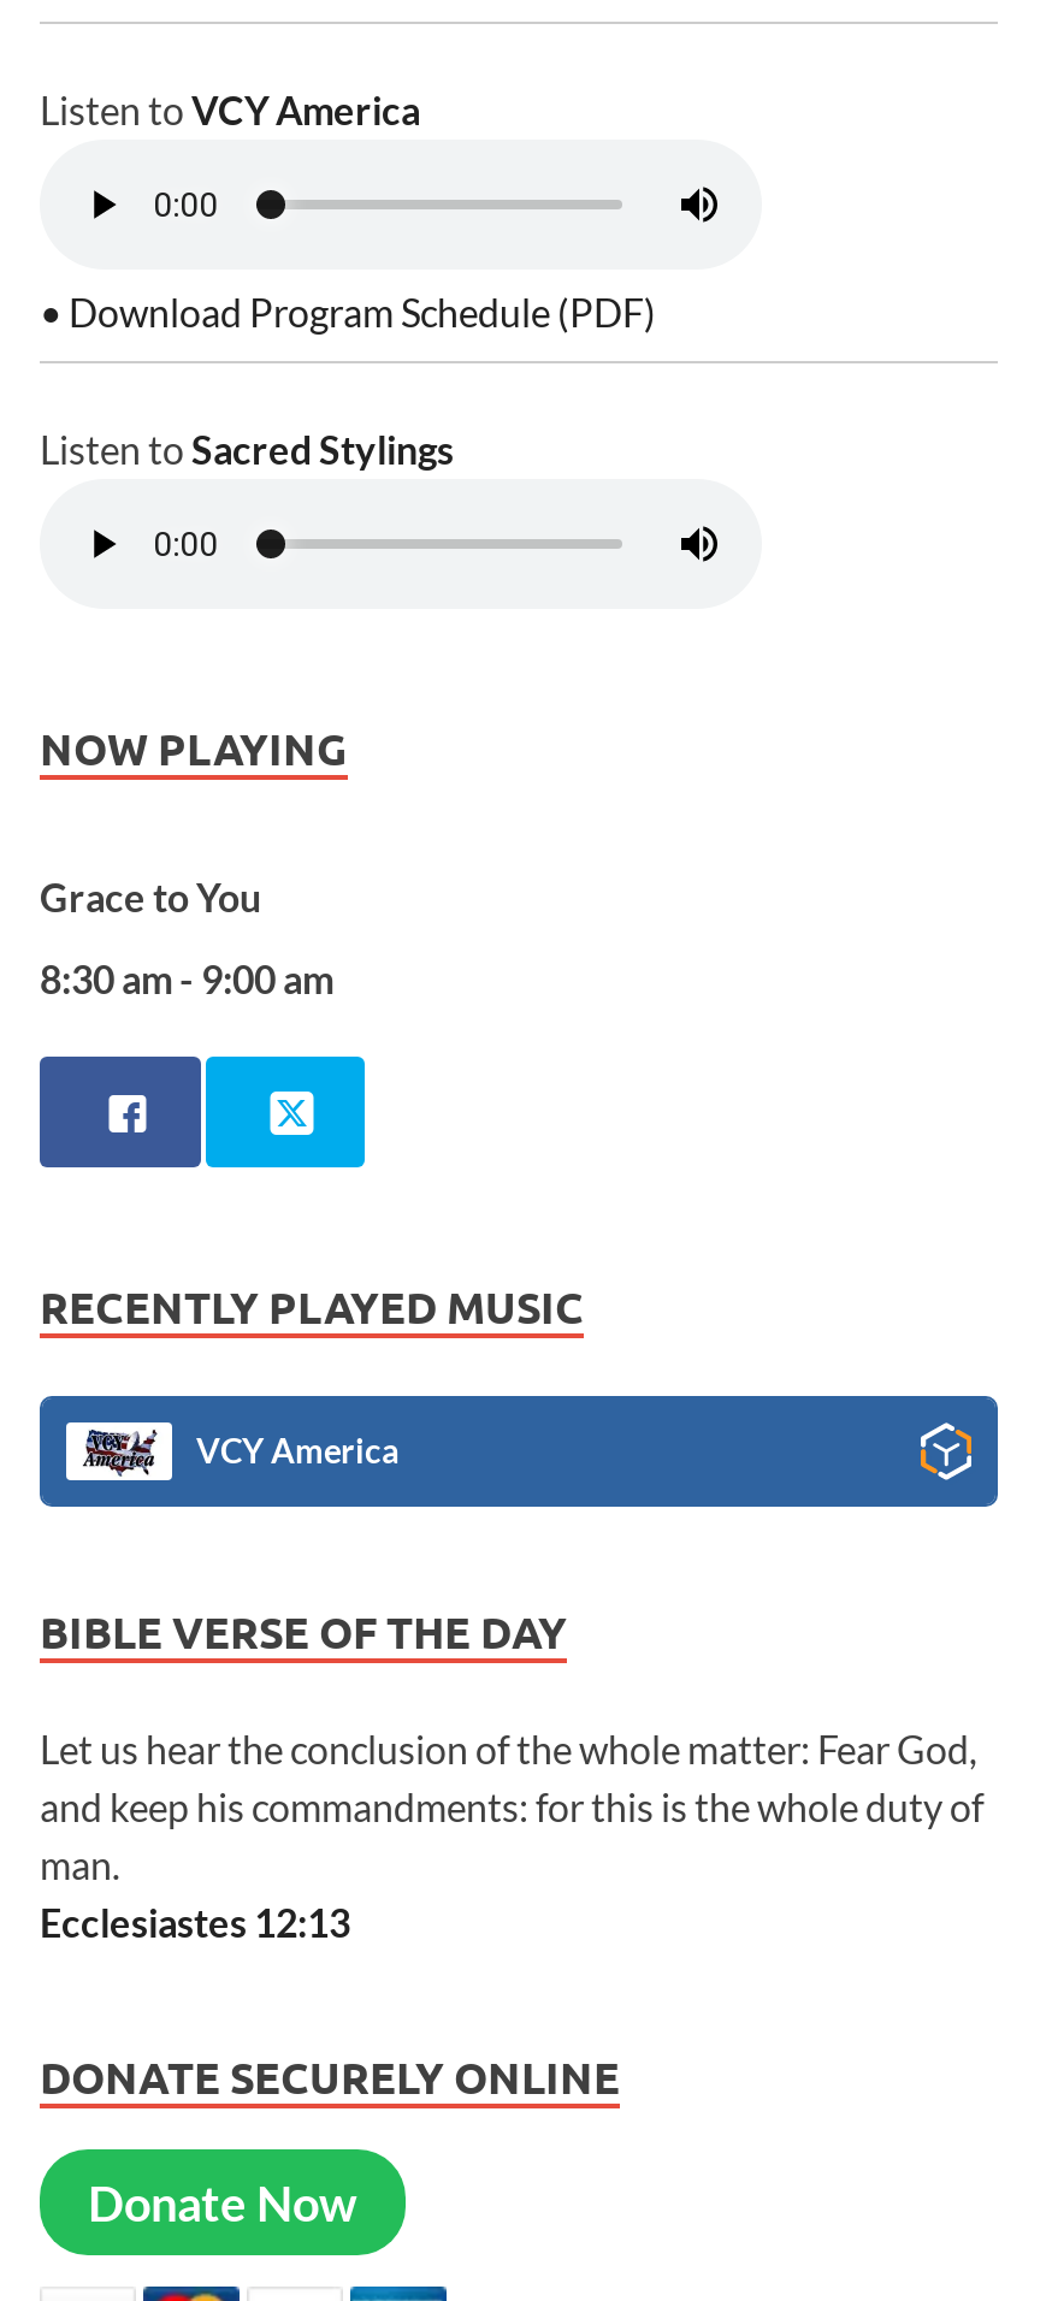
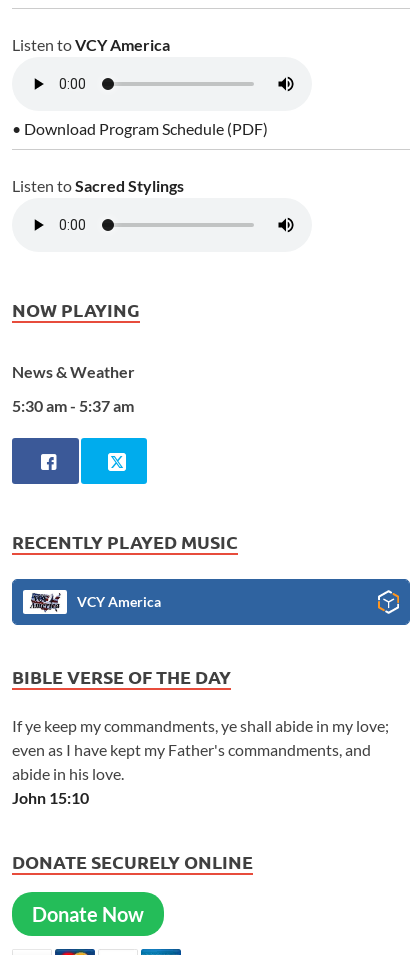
[40,873,261,919] Grace to You -> [12,362,135,381] News & Weather
[40,956,333,1002] 8:30 am - 9:00 am -> [12,396,134,415] 5:30 am - 5:37 am
[40,1726,983,1945] Let us hear the conclusion of the whole matter: Fear God, | and keep his commandments: for this is the whole duty of | man. | Ecclesiastes 12:13 -> [12,716,389,807] If ye keep my commandments, ye shall abide in my love; | even as I have kept my Father's commandments, and | abide in his love. | John 15:10

